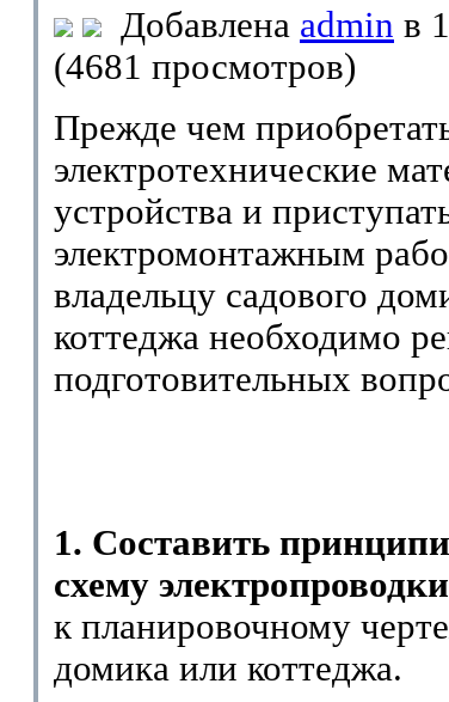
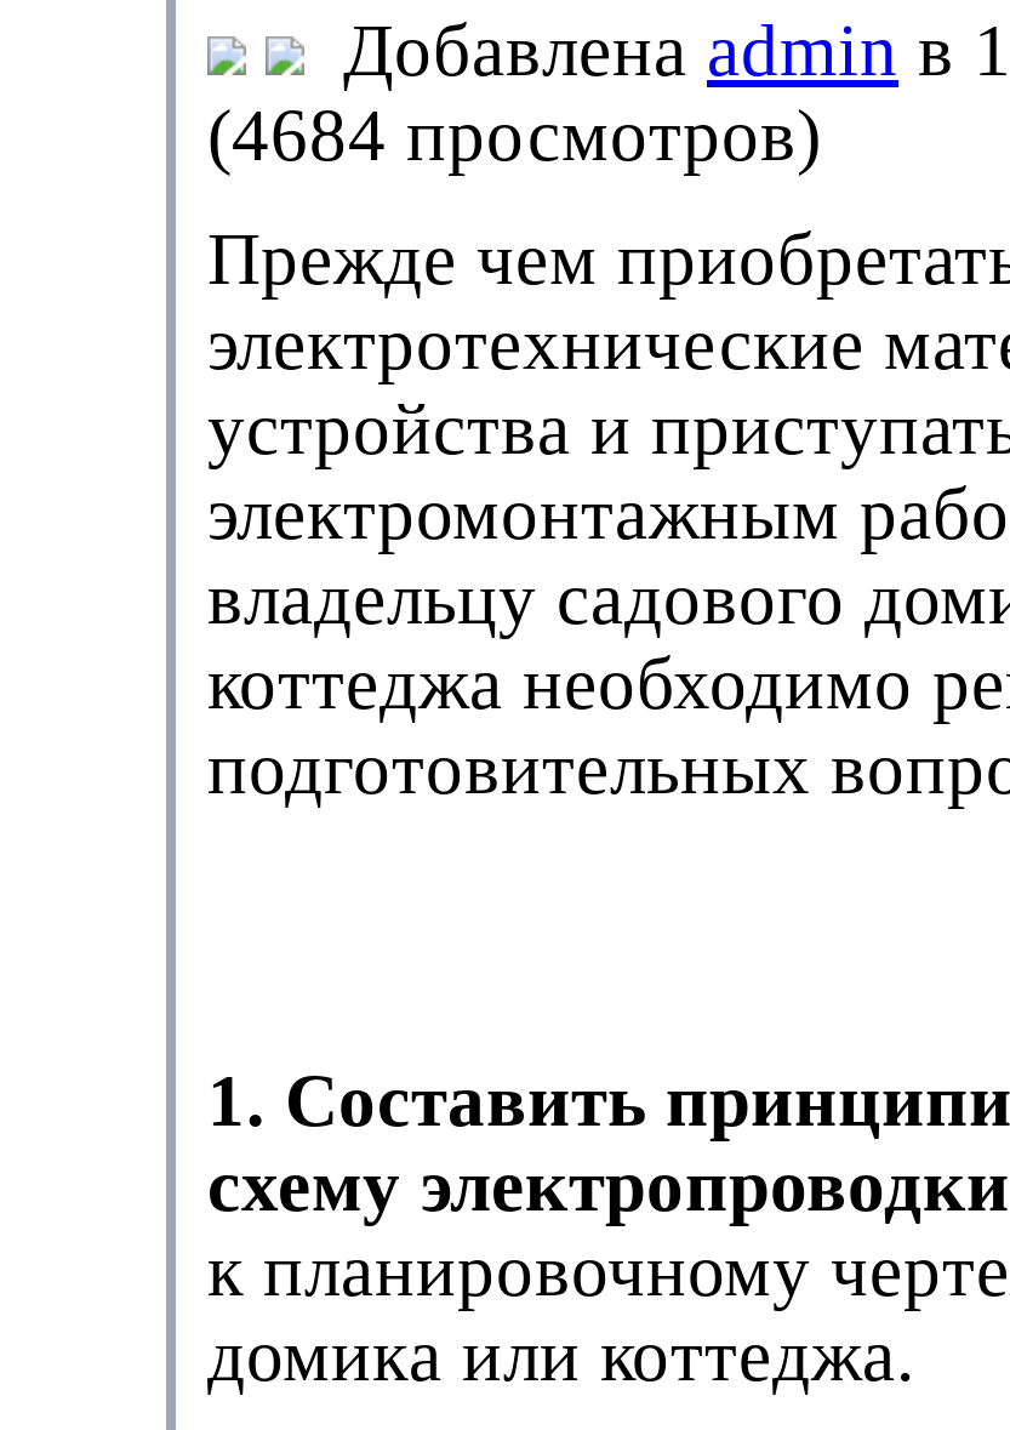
[54,47,356,87] (4681 просмотров) -> [207,95,821,177] (4684 просмотров)

